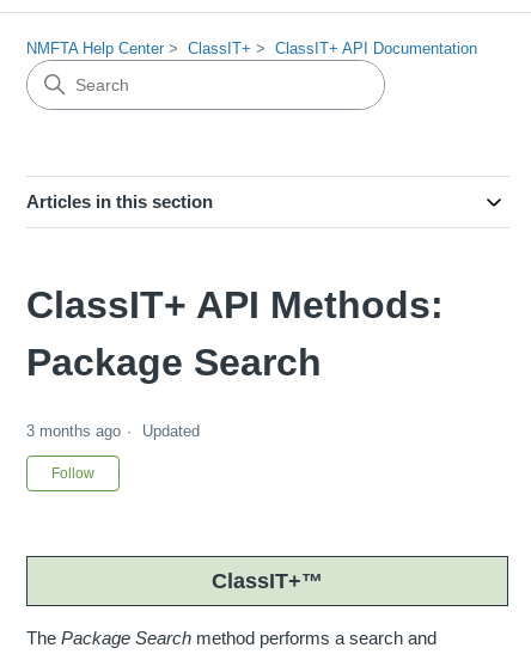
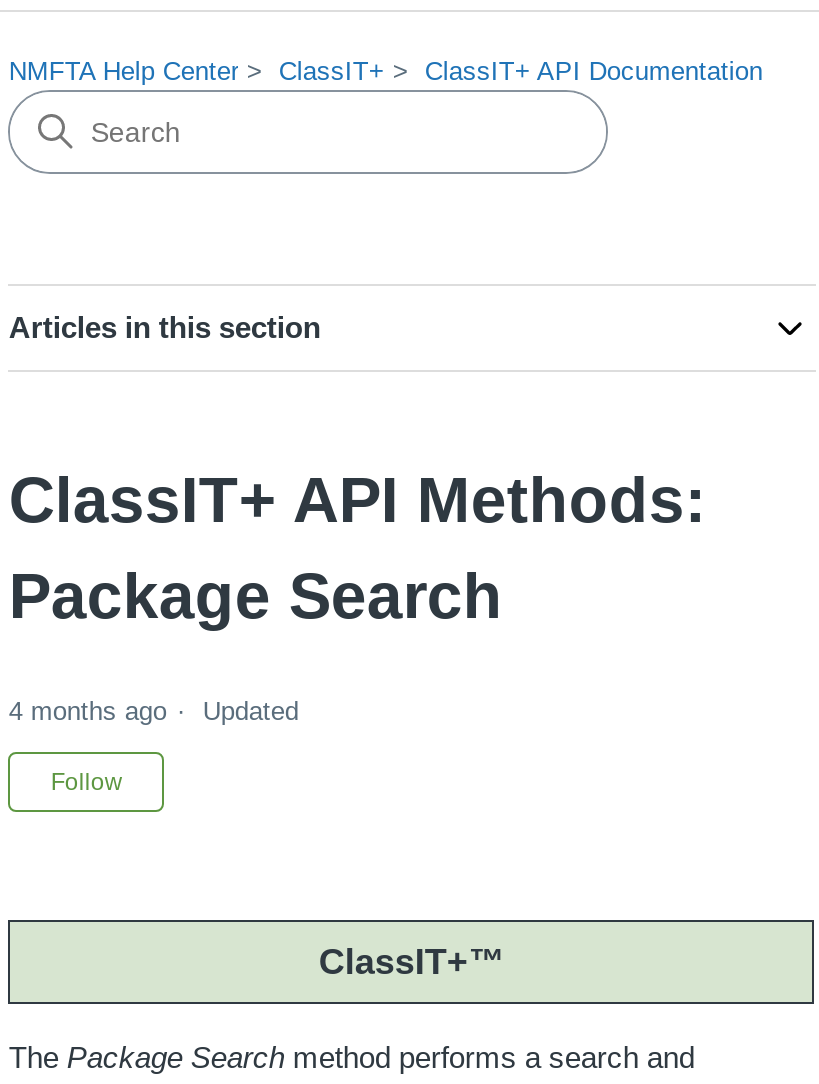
[27,423,200,441] 3 months ago Updated -> [9,697,299,727] 4 months ago Updated

